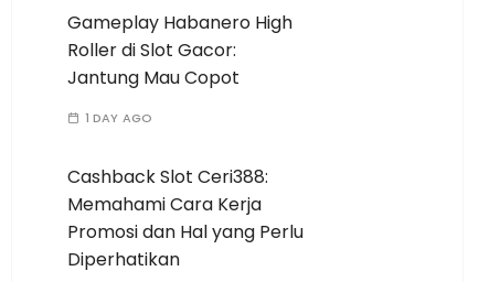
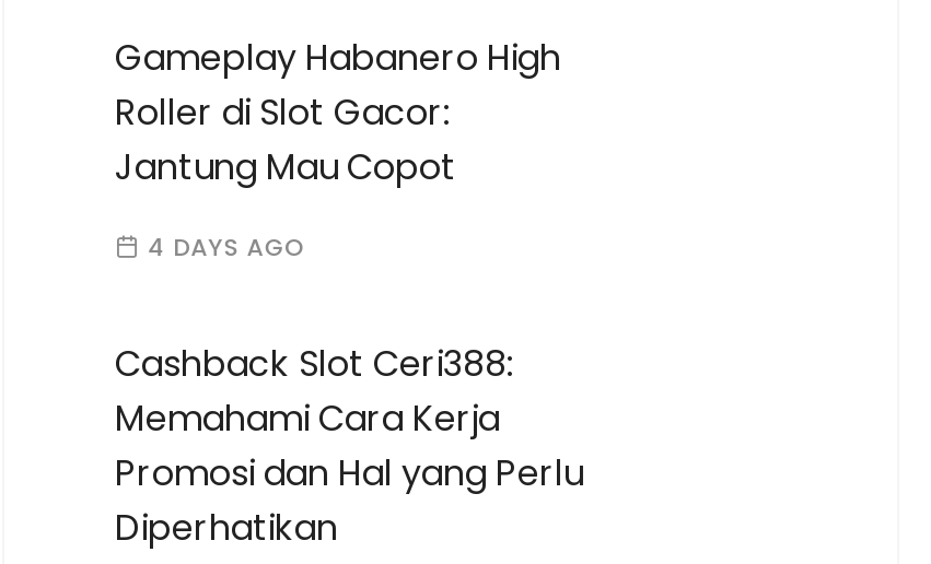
[85,109,152,127] 1 DAY AGO -> [148,230,307,265] 4 DAYS AGO

